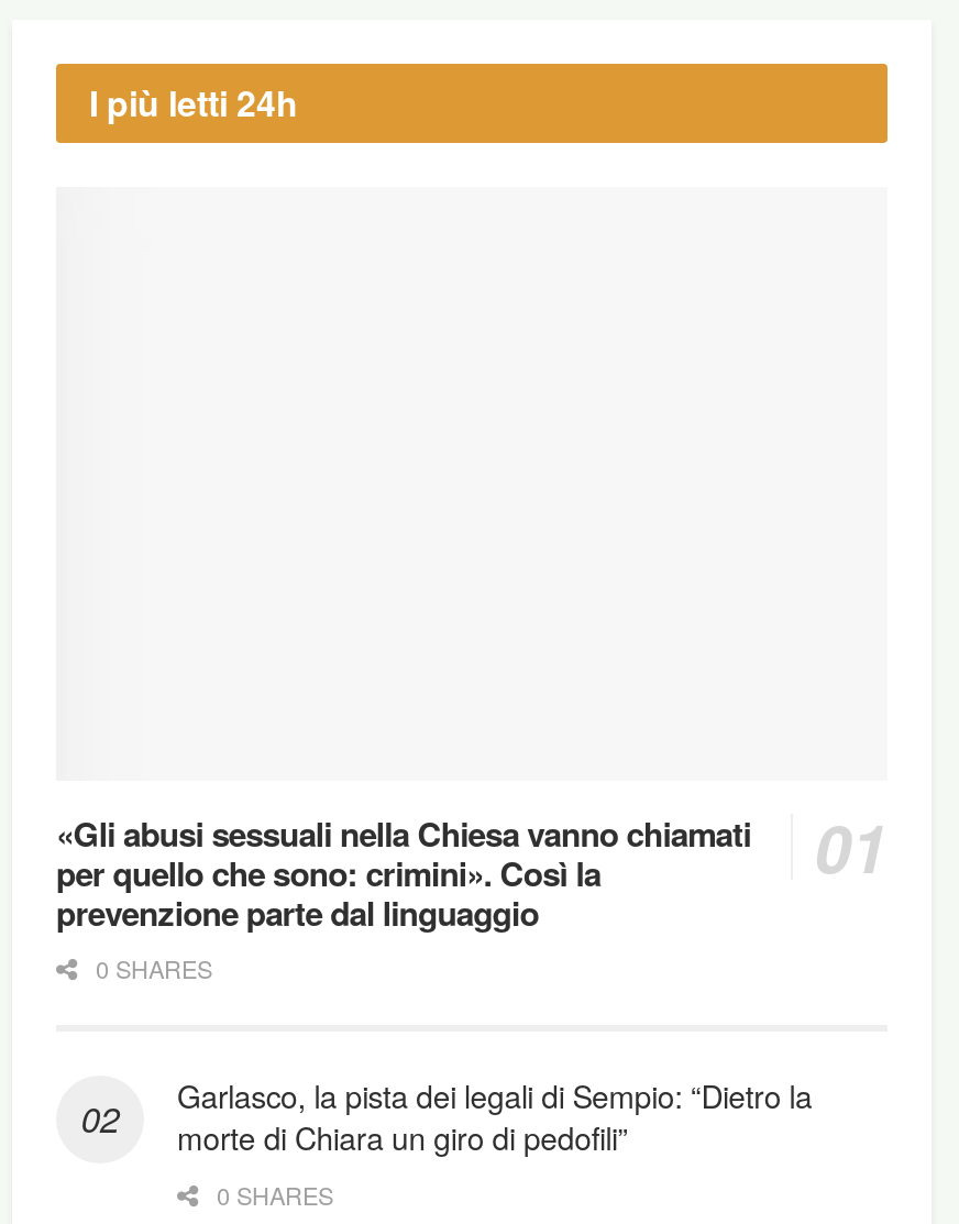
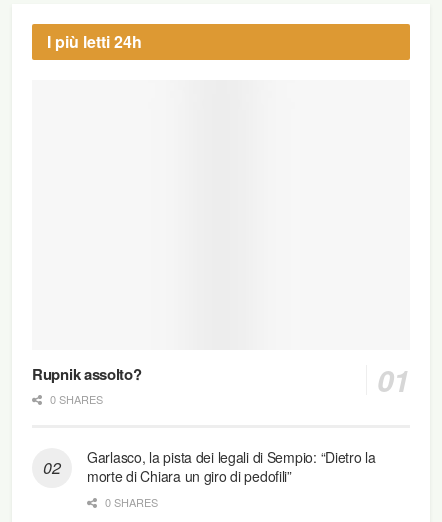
[56,809,751,937] «Gli abusi sessuali nella Chiesa vanno chiamati | per quello che sono: crimini». Così la | prevenzione parte dal linguaggio -> [32,363,141,385] Rupnik assolto?

